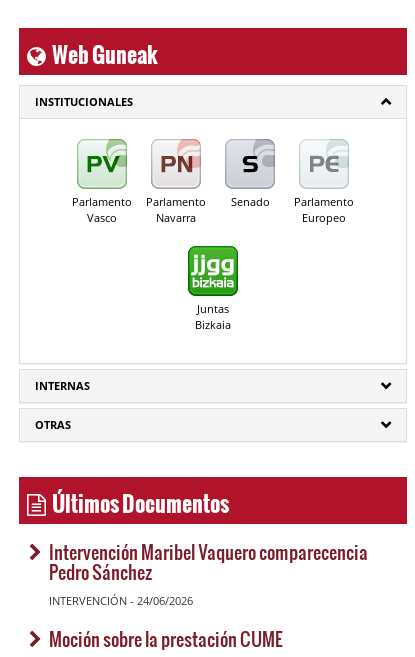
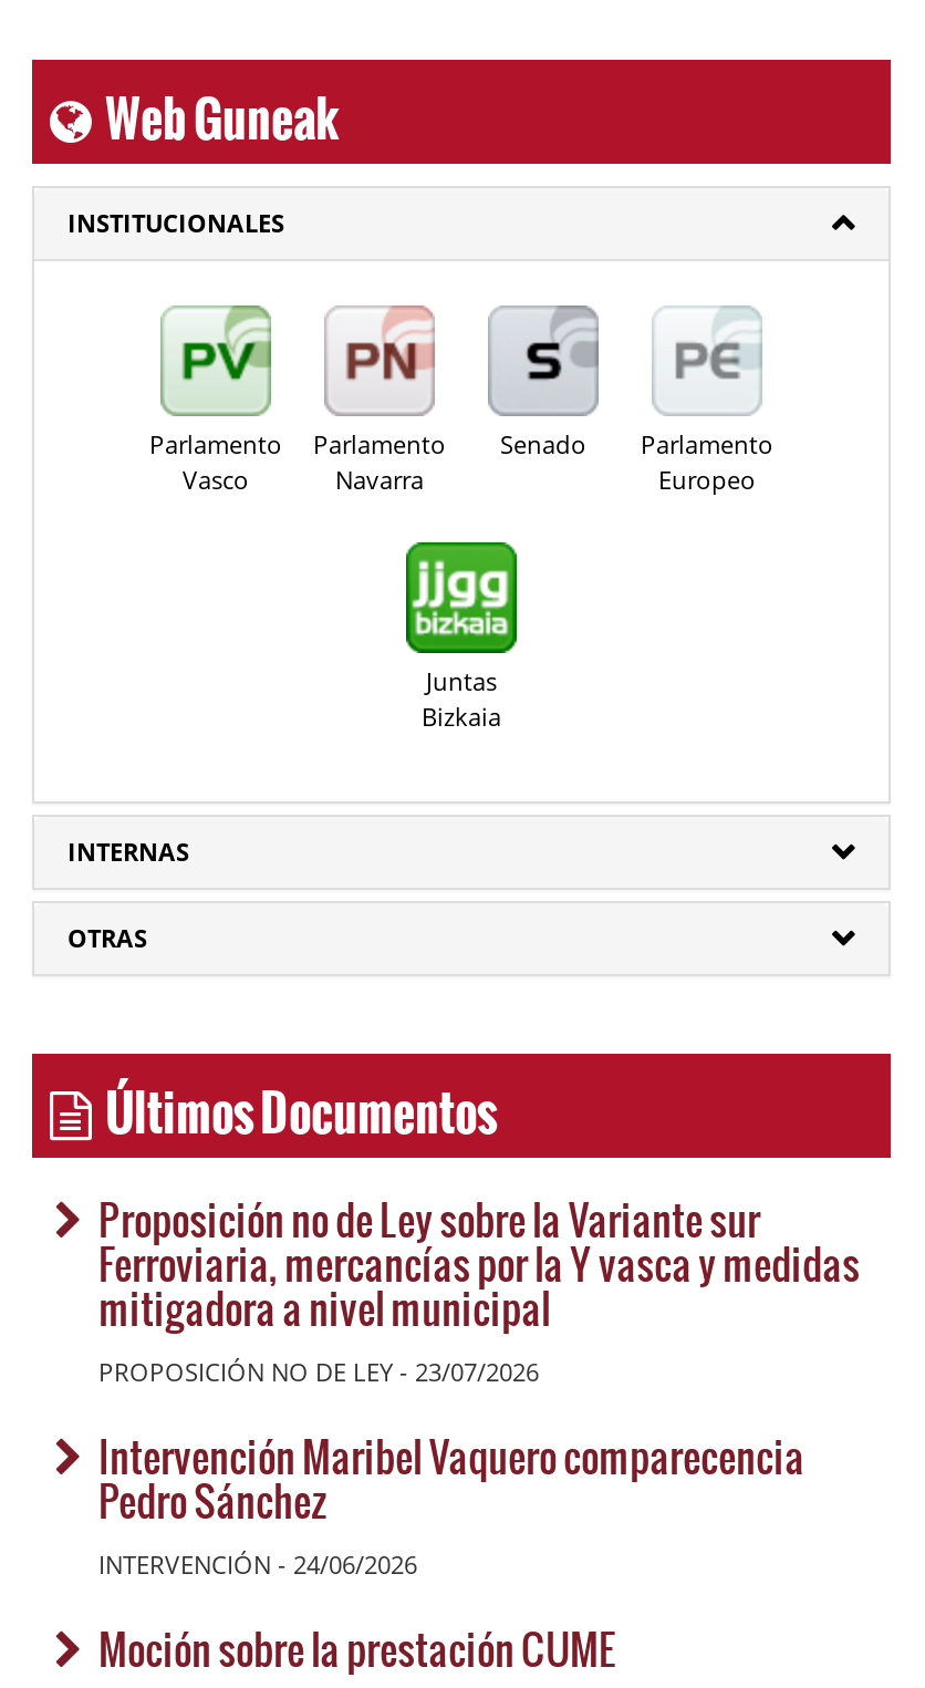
none -> [98,1189,860,1388] Proposición no de Ley sobre la Variante sur | Ferroviaria, mercancías por la Y vasca y medidas | mitigadora a nivel municipal | PROPOSICIÓN NO DE LEY - 23/07/2026

